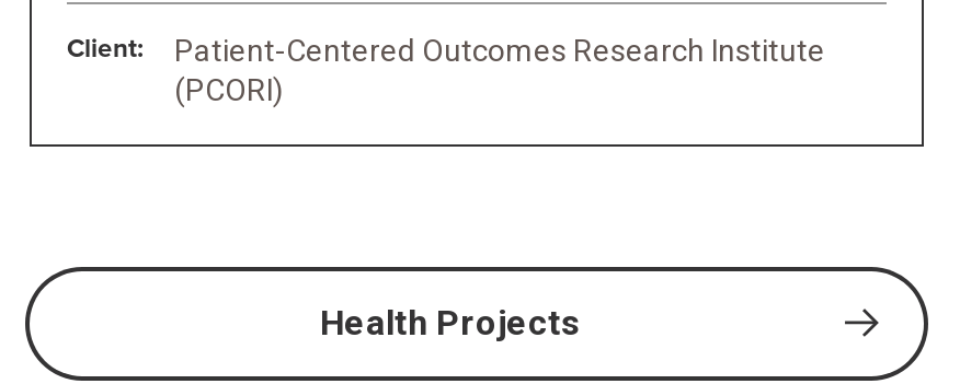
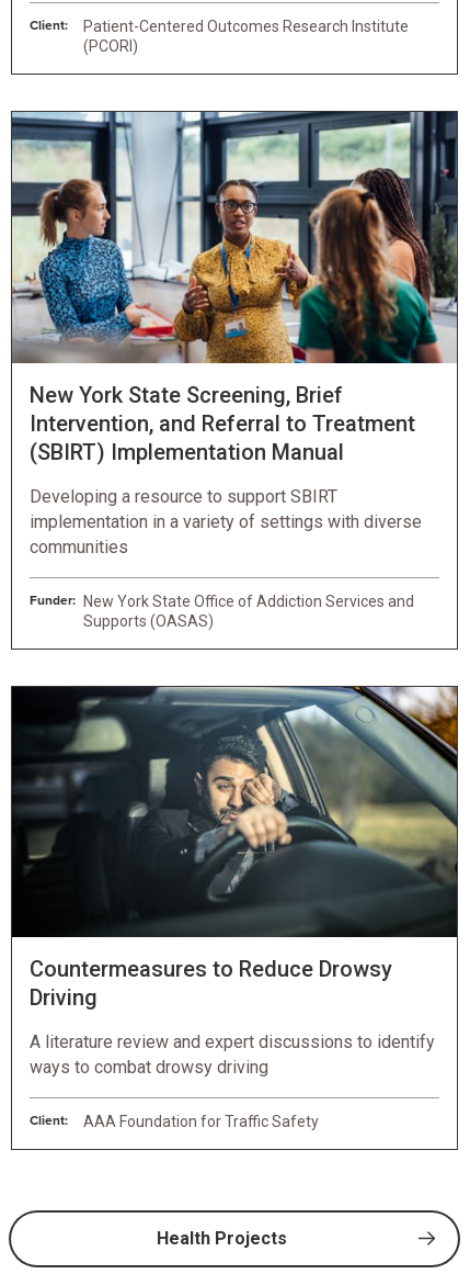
none -> [11,110,458,630] [image] | New York State Screening, Brief | Intervention, and Referral to Treatment | (SBIRT) Implementation Manual | Developing a resource to support SBIRT | implementation in a variety of settings with diverse | communities | Funder: New York State Office of Addiction Services and | Supports (OASAS)
none -> [11,685,458,1130] [image] | Countermeasures to Reduce Drowsy | Driving | A literature review and expert discussions to identify | ways to combat drowsy driving | Client: | AAA Foundation for Traffic Safety

